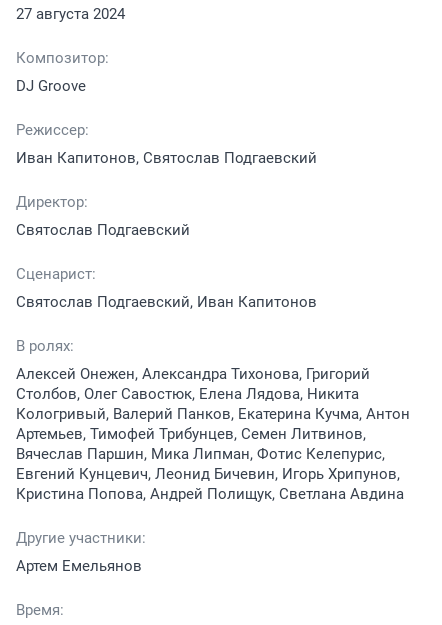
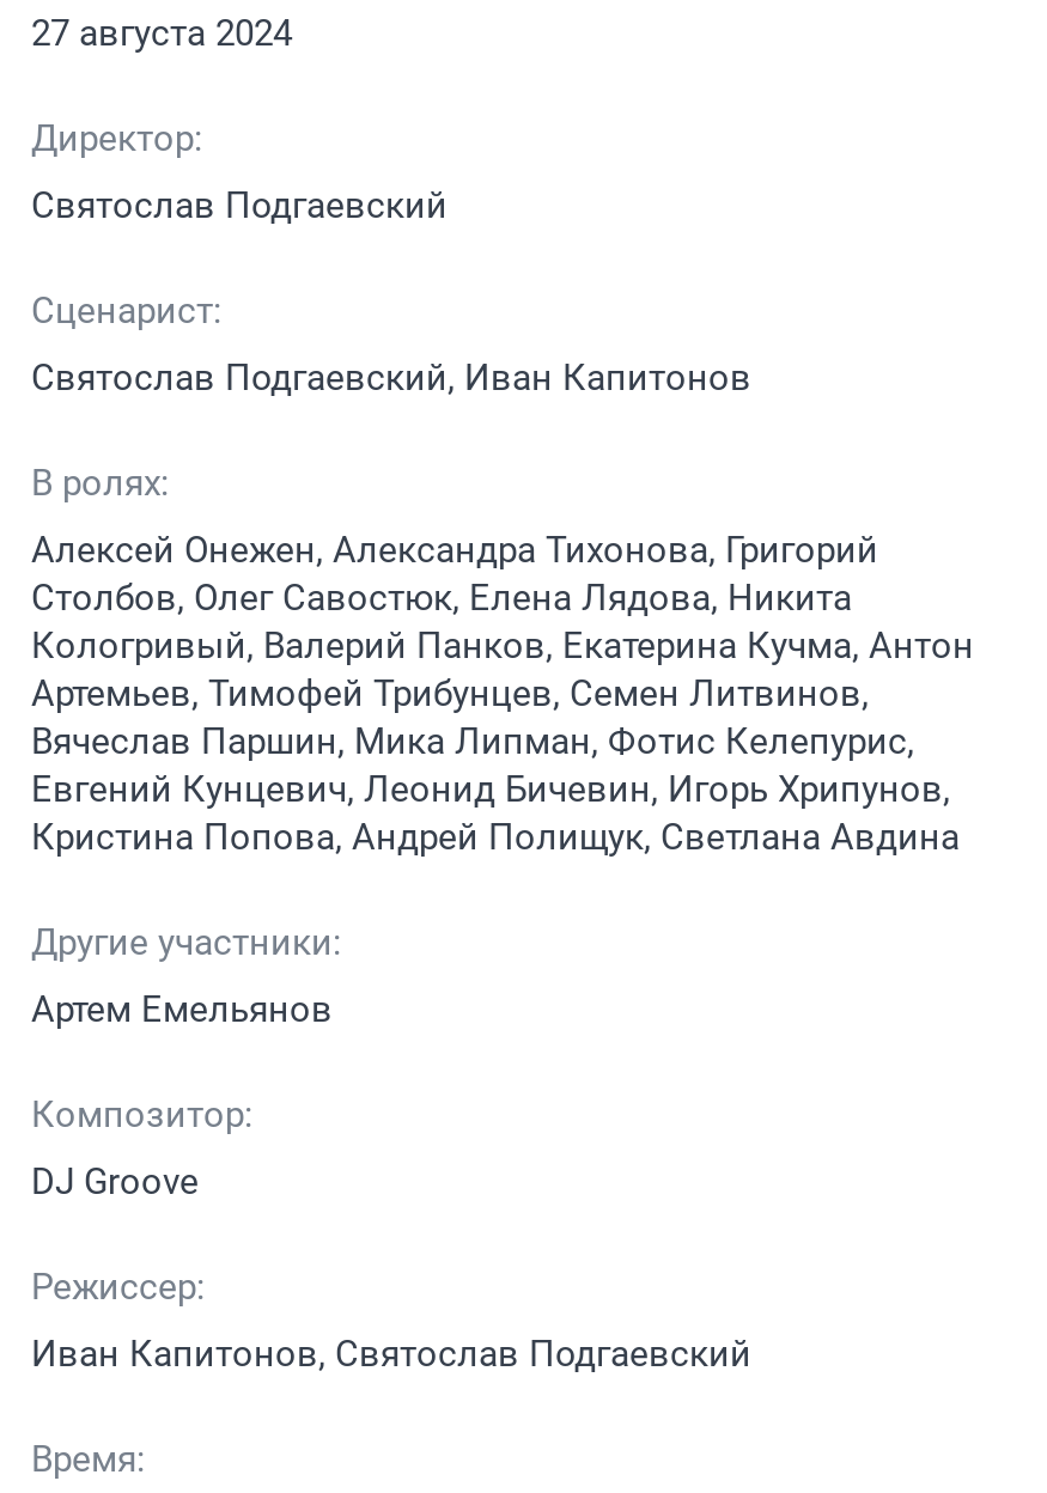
moved [16,49,317,167] -> [31,1094,751,1377]: Композитор: | DJ Groove | Режиссер: | Иван Капитонов, Святослав Подгаевский
moved [16,193,410,575] -> [31,118,974,1032]: Директор: | Святослав Подгаевский | Сценарист: | ... | Другие участники: | Артем Емельянов

